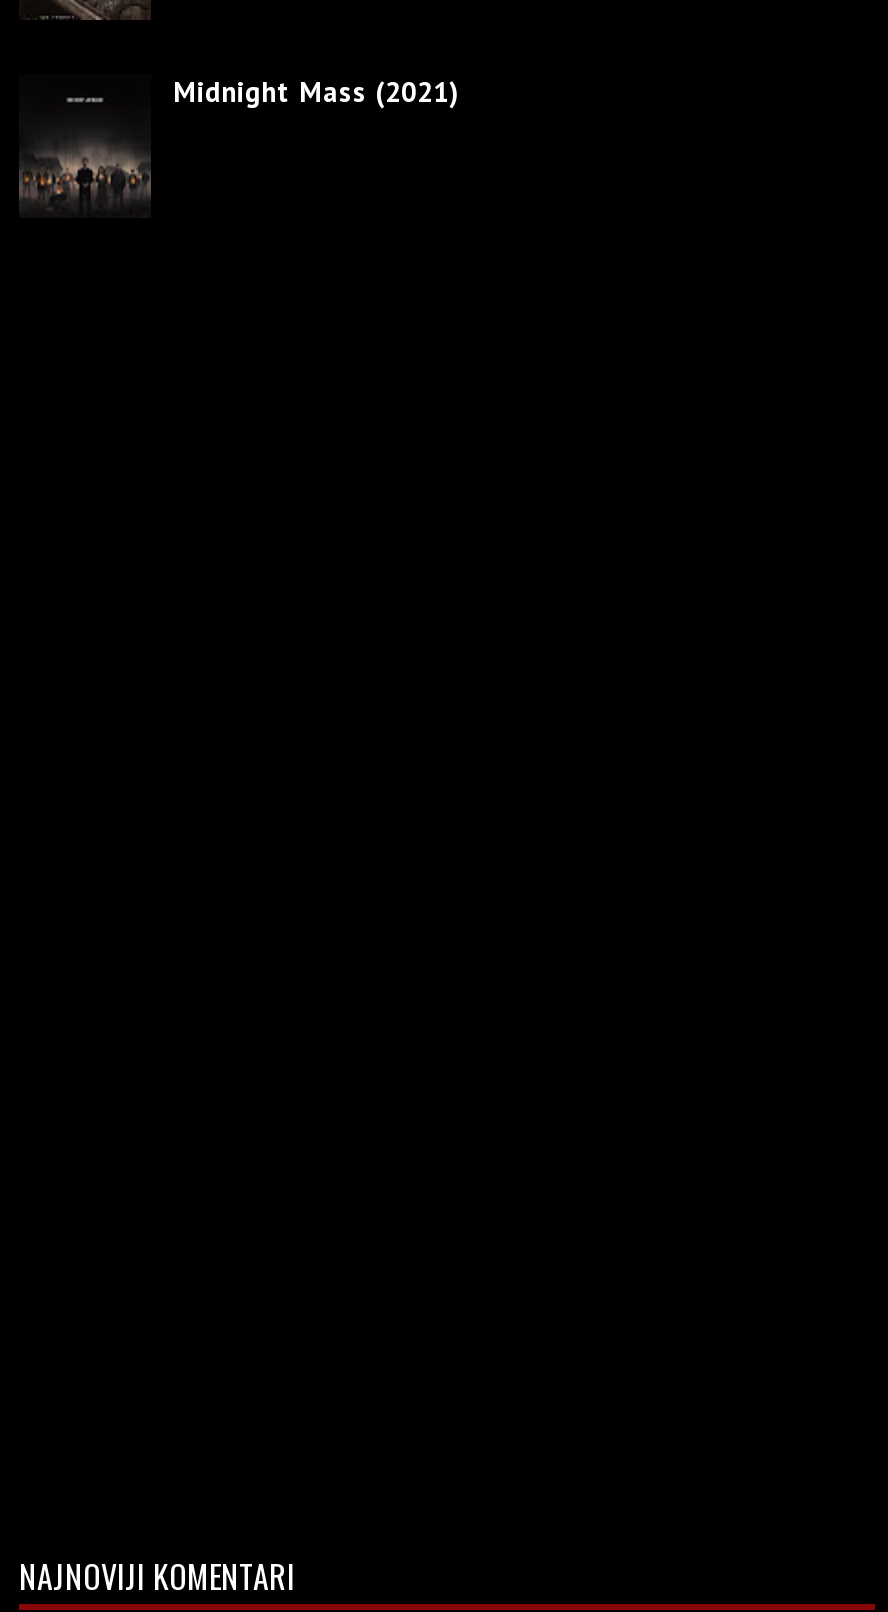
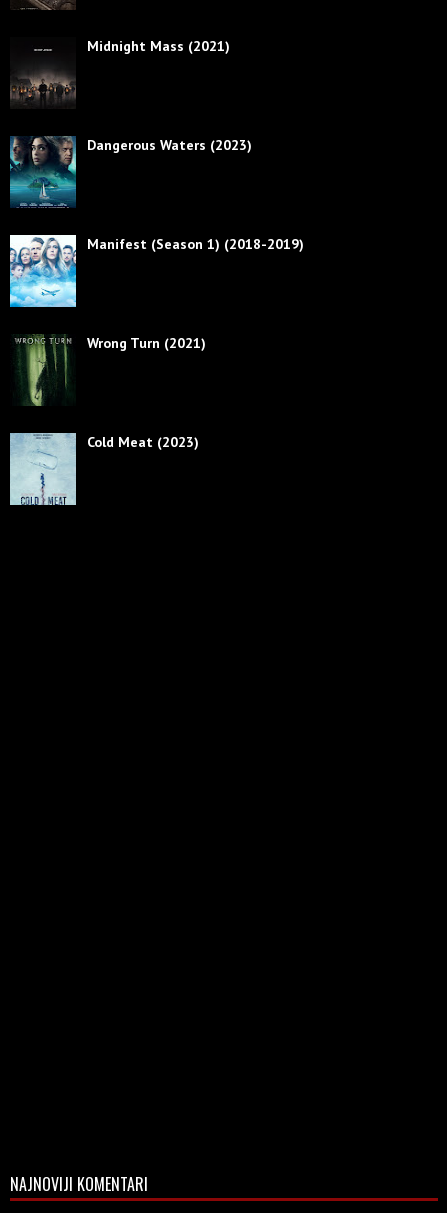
none -> [9,135,252,209] [image] | Dangerous Waters (2023)
none -> [9,234,304,308] [image] | Manifest (Season 1) (2018-2019)
none -> [9,432,199,506] [image] | Cold Meat (2023)
none -> [15,334,206,407] [image] | Wrong Turn (2021)

